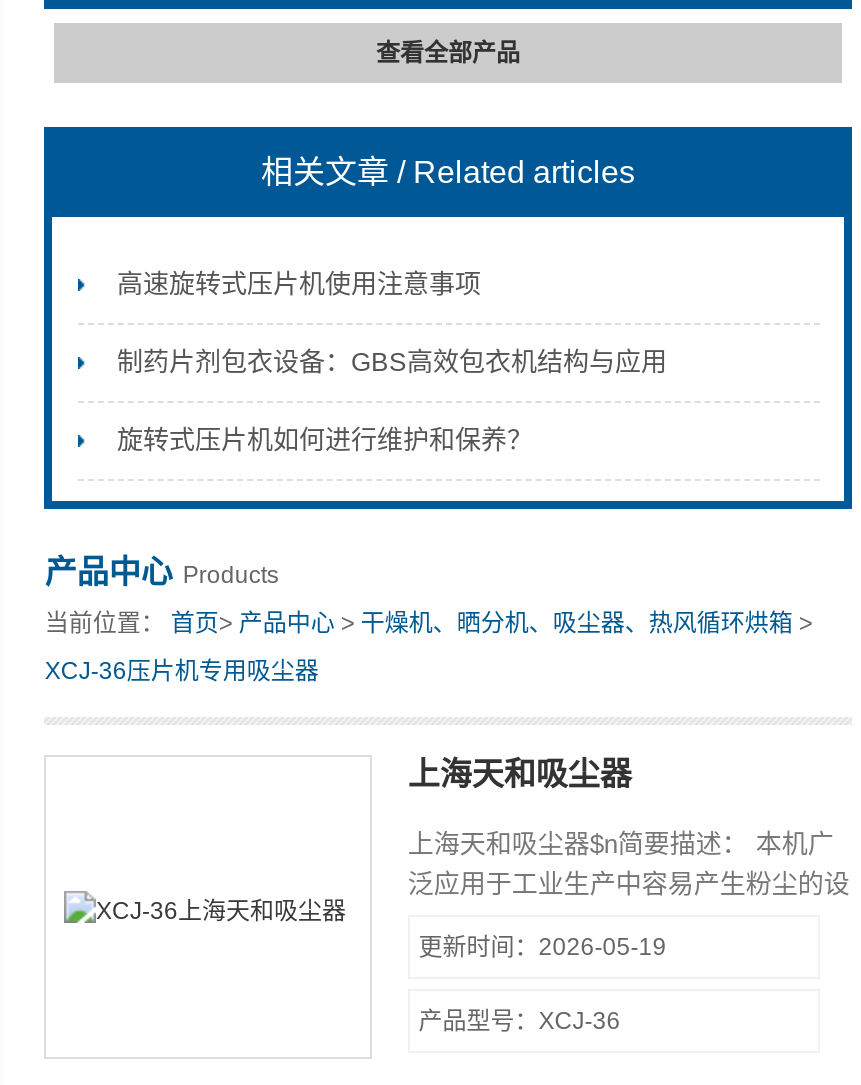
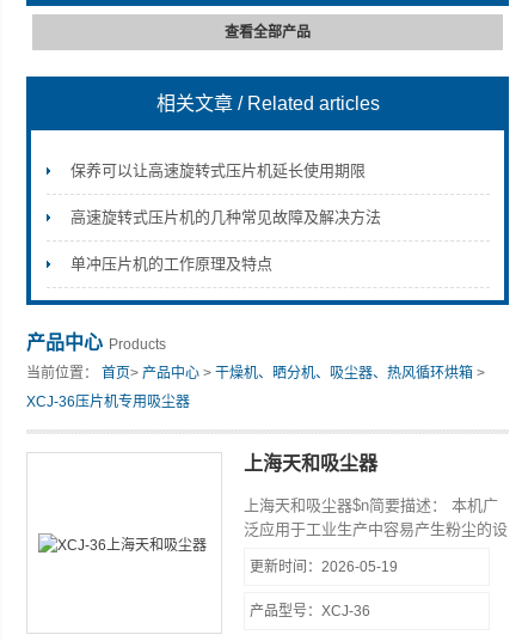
[117,269,481,299] 高速旋转式压片机使用注意事项 -> [70,161,365,179] 保养可以让高速旋转式压片机延长使用期限
[117,347,667,377] 制药片剂包衣设备：GBS高效包衣机结构与应用 -> [70,208,380,226] 高速旋转式压片机的几种常见故障及解决方法
[117,425,533,455] 旋转式压片机如何进行维护和保养？ -> [70,255,272,273] 单冲压片机的工作原理及特点

